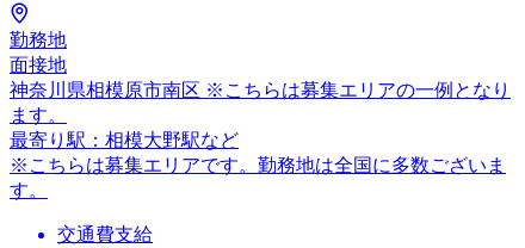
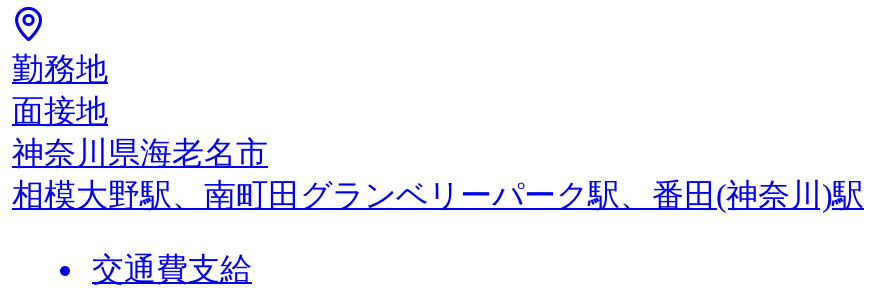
[10,80,511,200] 神奈川県相模原市南区 ※こちらは募集エリアの一例となり | ます。 | 最寄り駅：相模大野駅など | ※こちらは募集エリアです。勤務地は全国に多数ございま | す。 -> [12,136,864,212] 神奈川県海老名市 | 相模大野駅、南町田グランベリーパーク駅、番田(神奈川)駅

